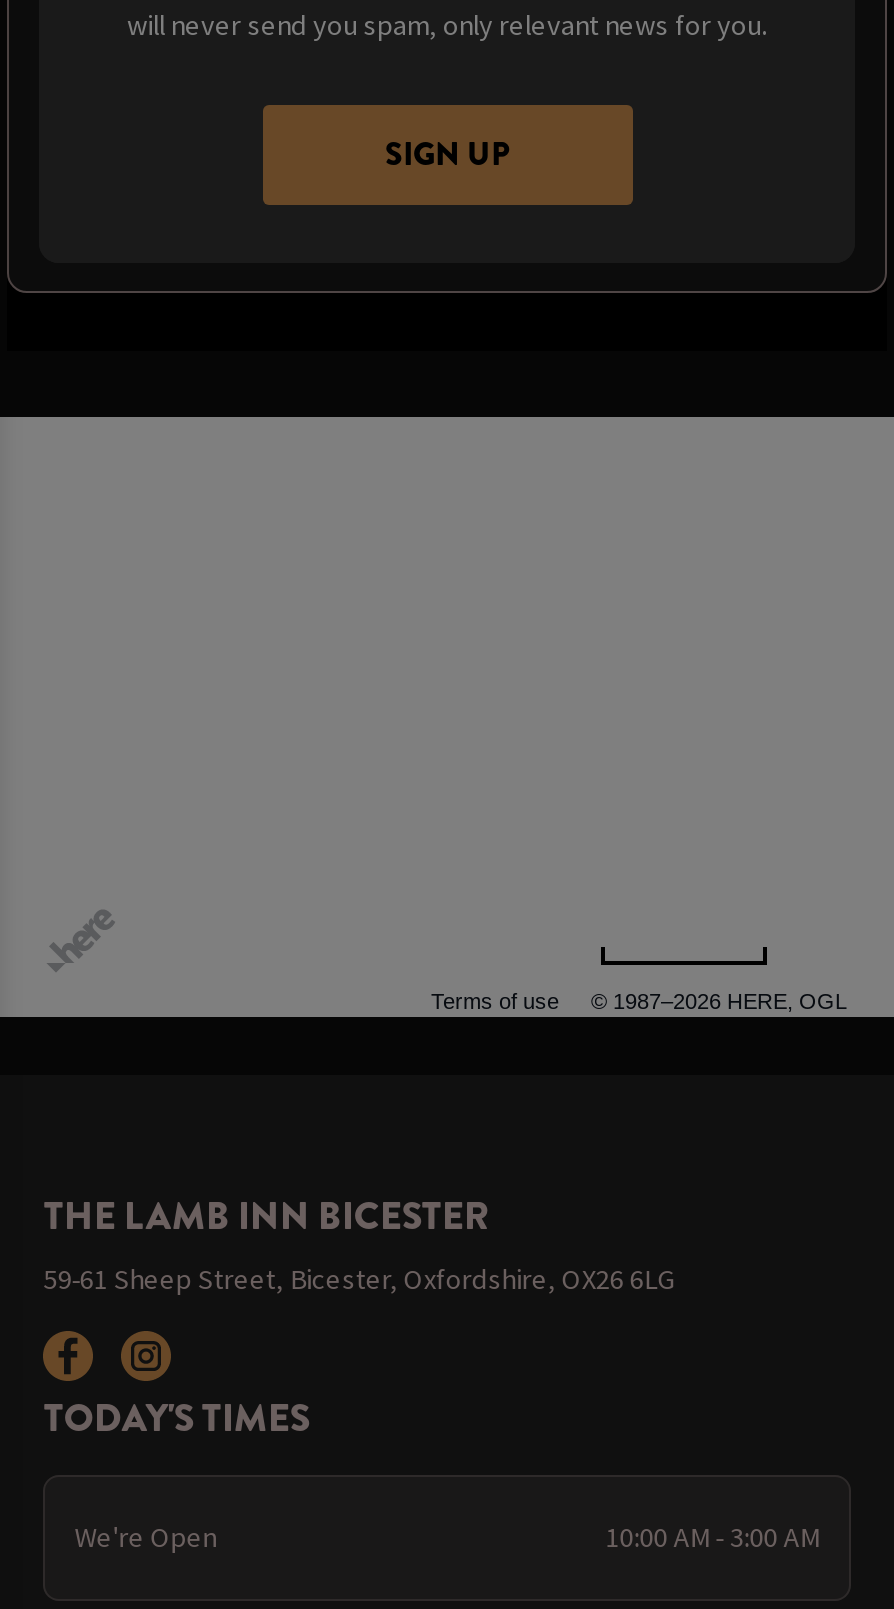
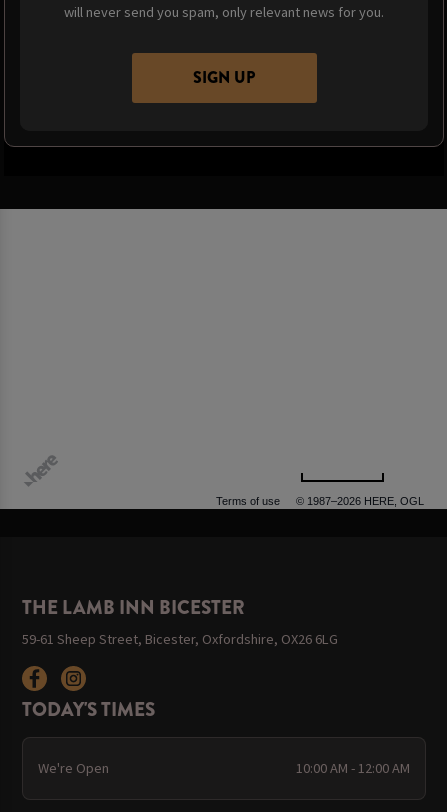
[605,1518,819,1554] 10:00 AM - 3:00 AM -> [296,759,410,777] 10:00 AM - 12:00 AM

